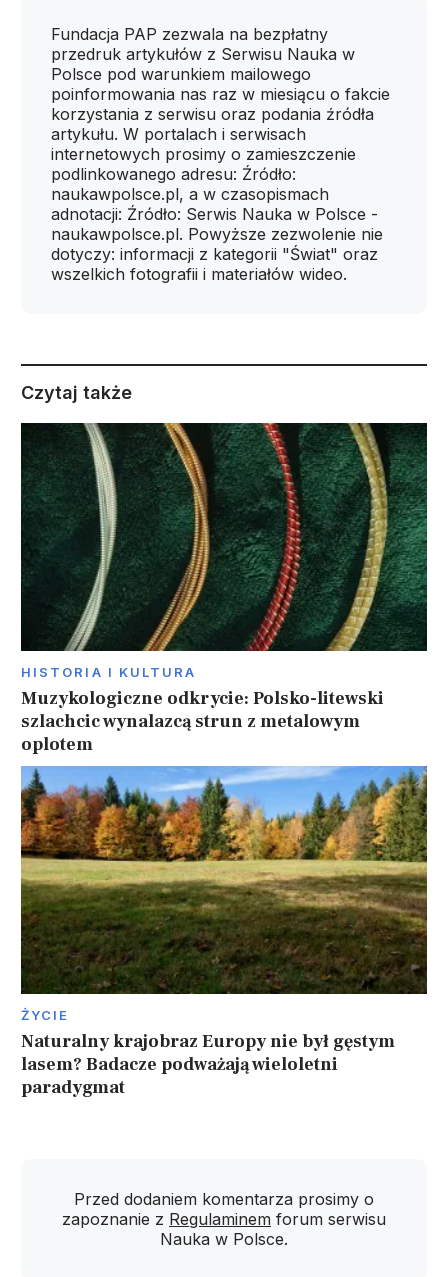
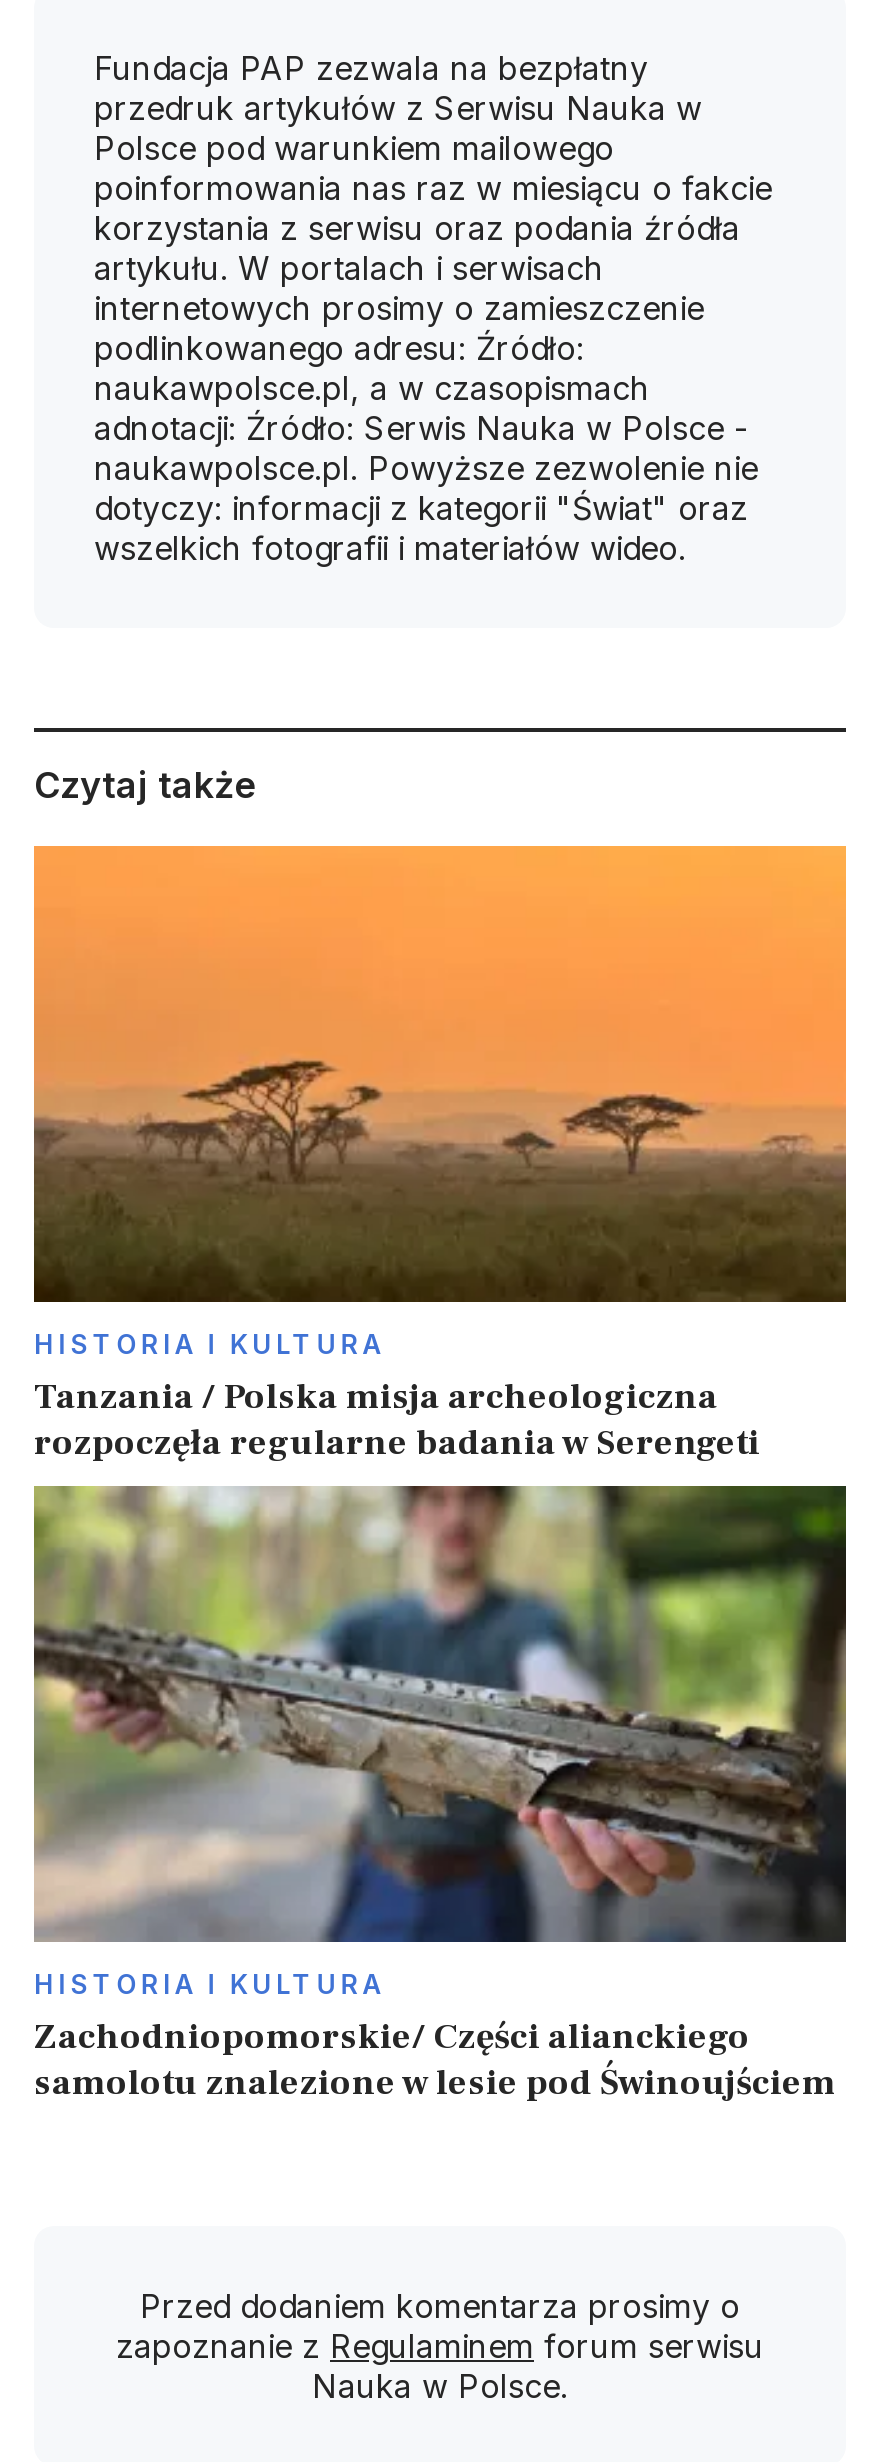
[20,422,428,756] [image] | Muzykologiczne odkrycie: Polsko-litewski | szlachcic wynalazcą strun z metalowym | oplotem -> [32,844,848,1467] [image] | Tanzania / Polska misja archeologiczna | rozpoczęła regularne badania w Serengeti
[20,765,428,1099] [image] | ŻYCIE | Naturalny krajobraz Europy nie był gęstym | lasem? Badacze podważają wieloletni | paradygmat -> [32,1484,846,2107] [image] | HISTORIA I KULTURA | Zachodniopomorskie/ Części alianckiego | samolotu znalezione w lesie pod Świnoujściem

